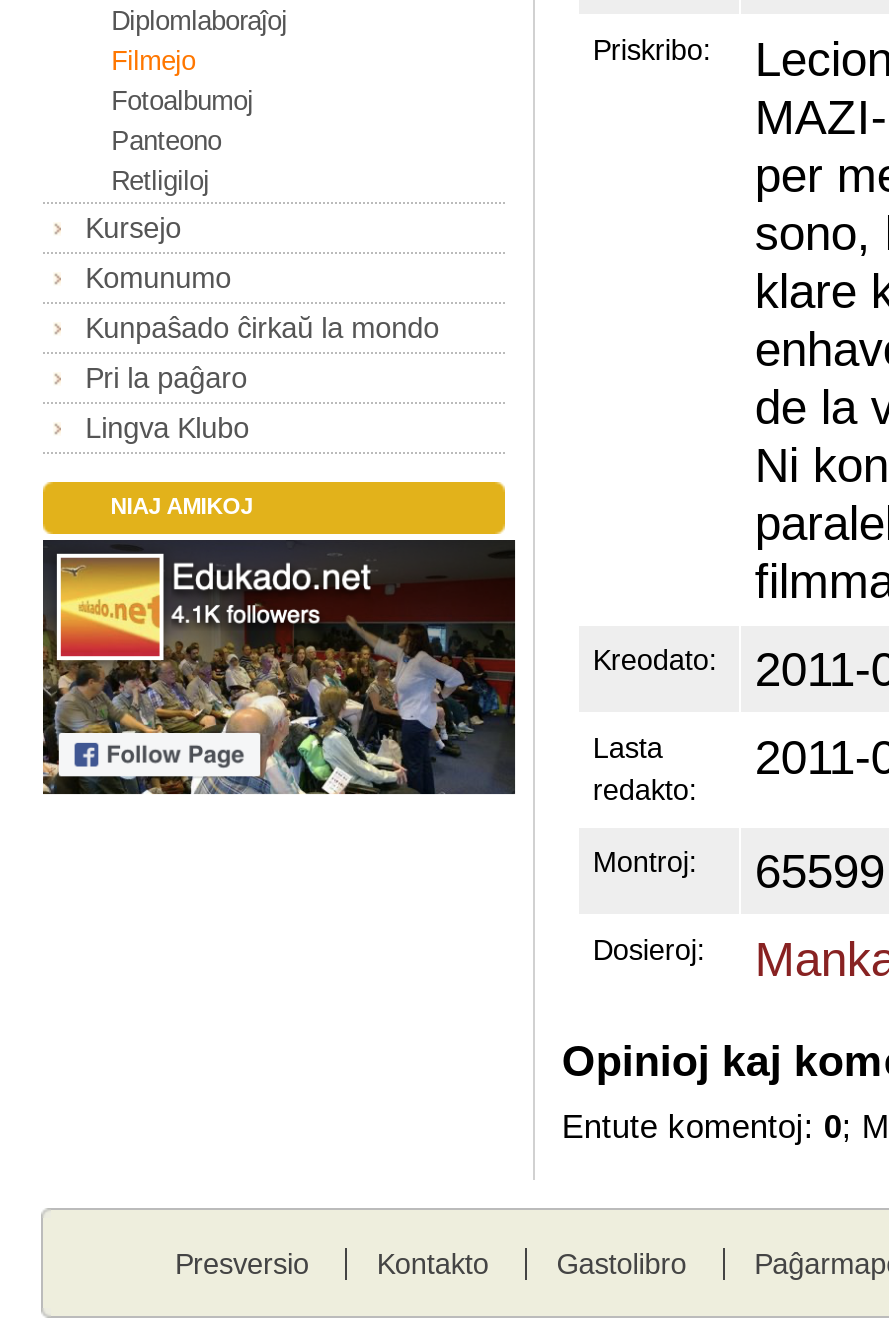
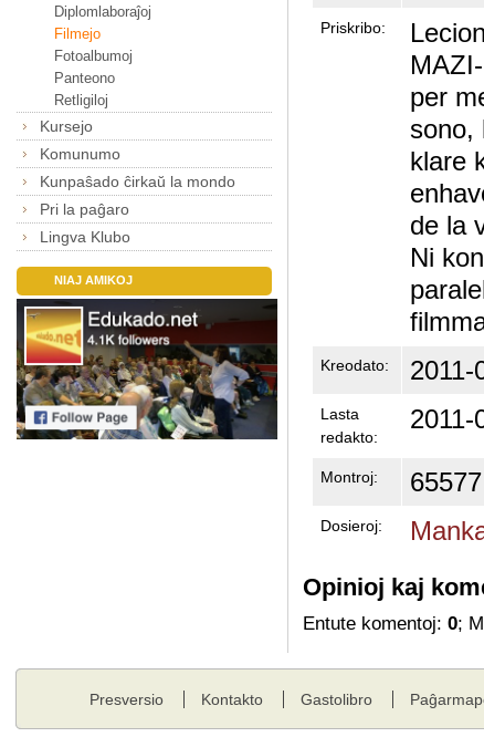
[593,843,885,897] Montroj: 65599 -> [320,466,482,496] Montroj: 65577

